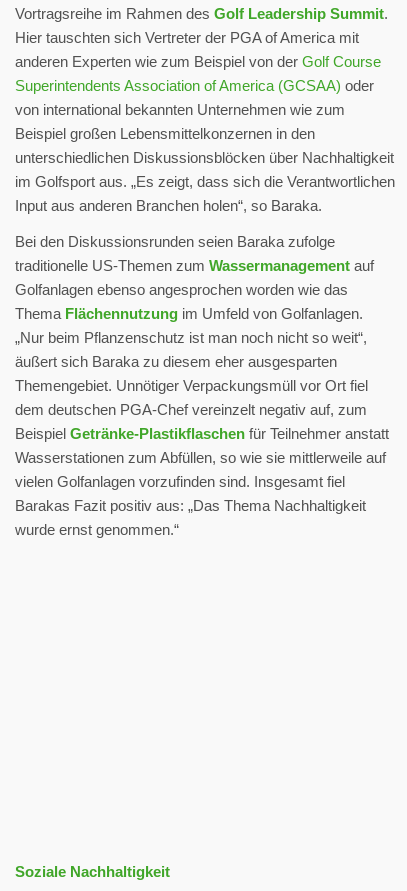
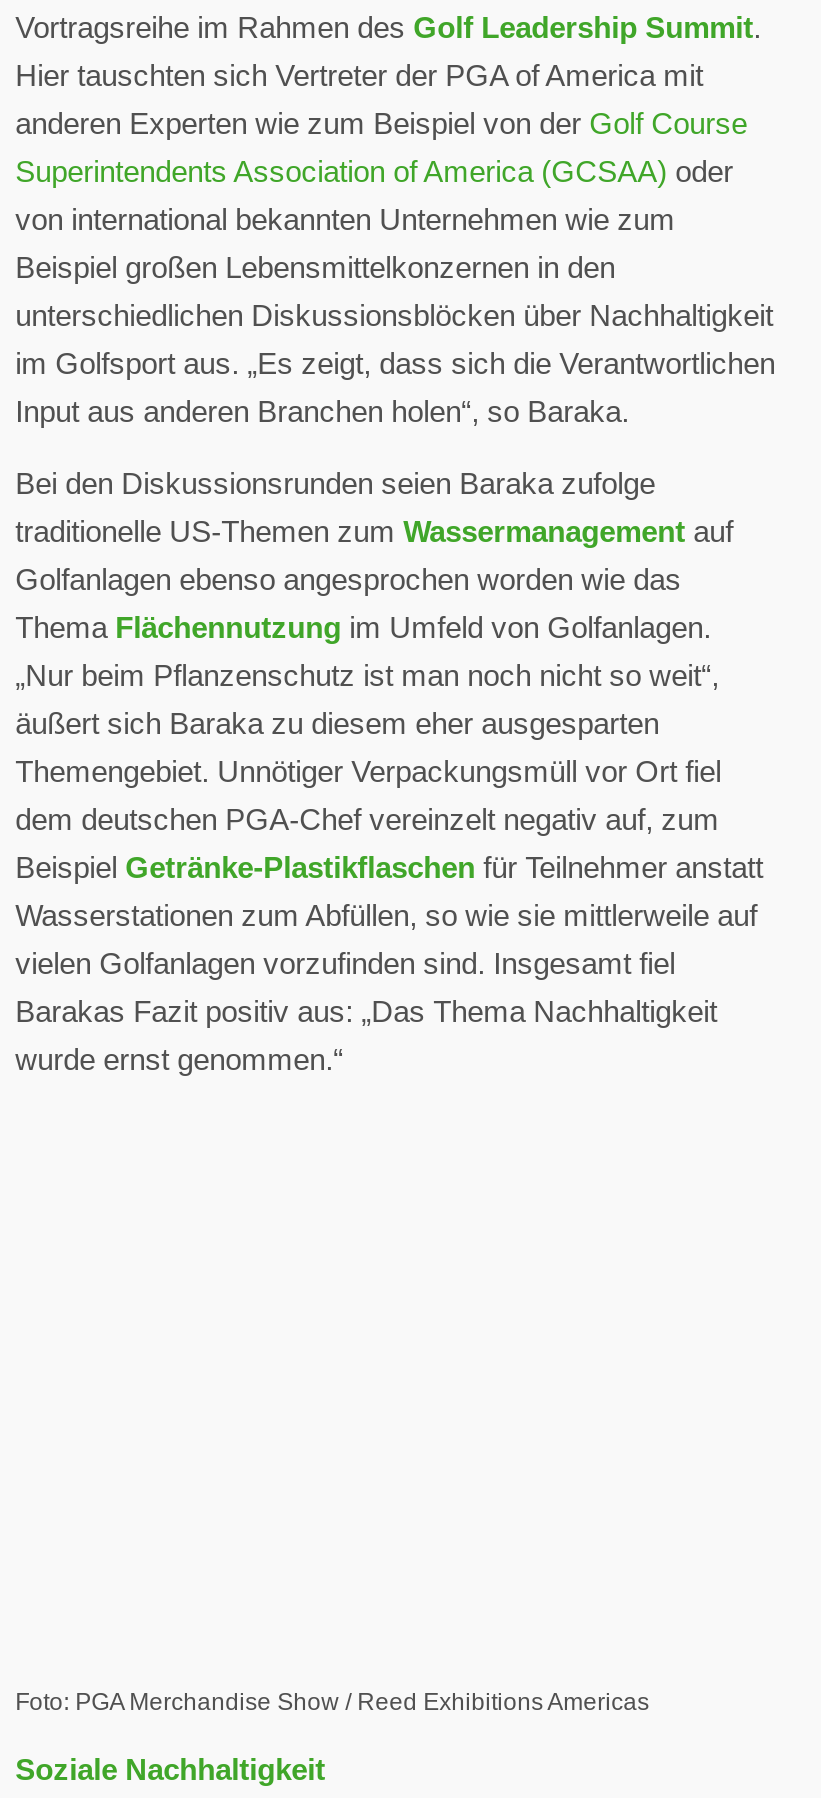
none -> [15,1687,649,1715] Foto: PGA Merchandise Show / Reed Exhibitions Americas

